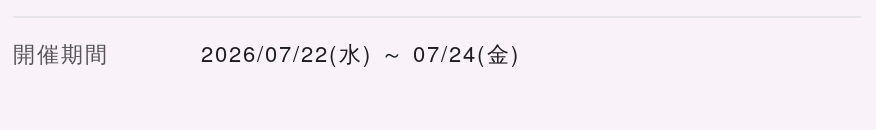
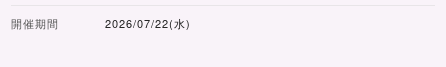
[201,36,521,68] 2026/07/22(水) ～ 07/24(金) -> [105,15,191,31] 2026/07/22(水)

